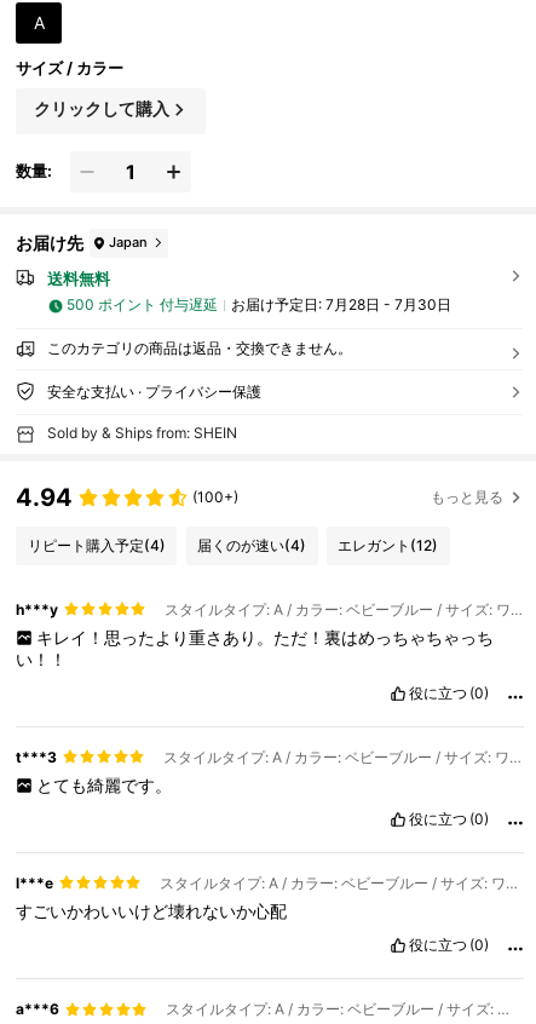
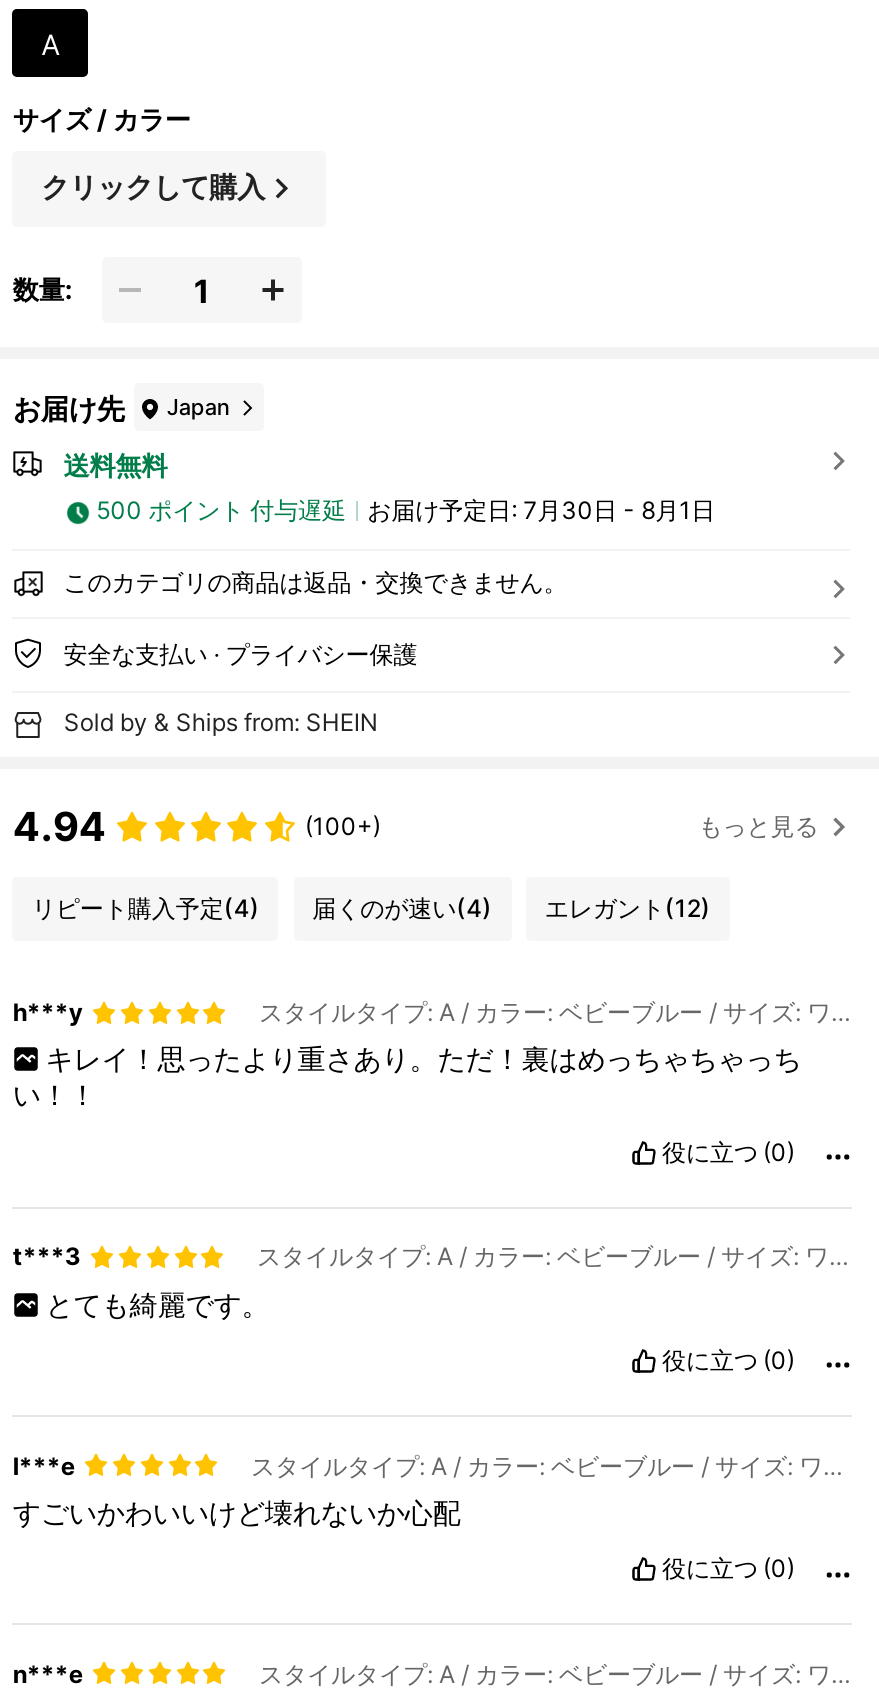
[231,296,451,314] お届け予定日: 7月28日 - 7月30日 -> [367,495,715,525] お届け予定日: 7月30日 - 8月1日
[16,1000,60,1018] a***6 -> [13,1658,83,1688] n***e

